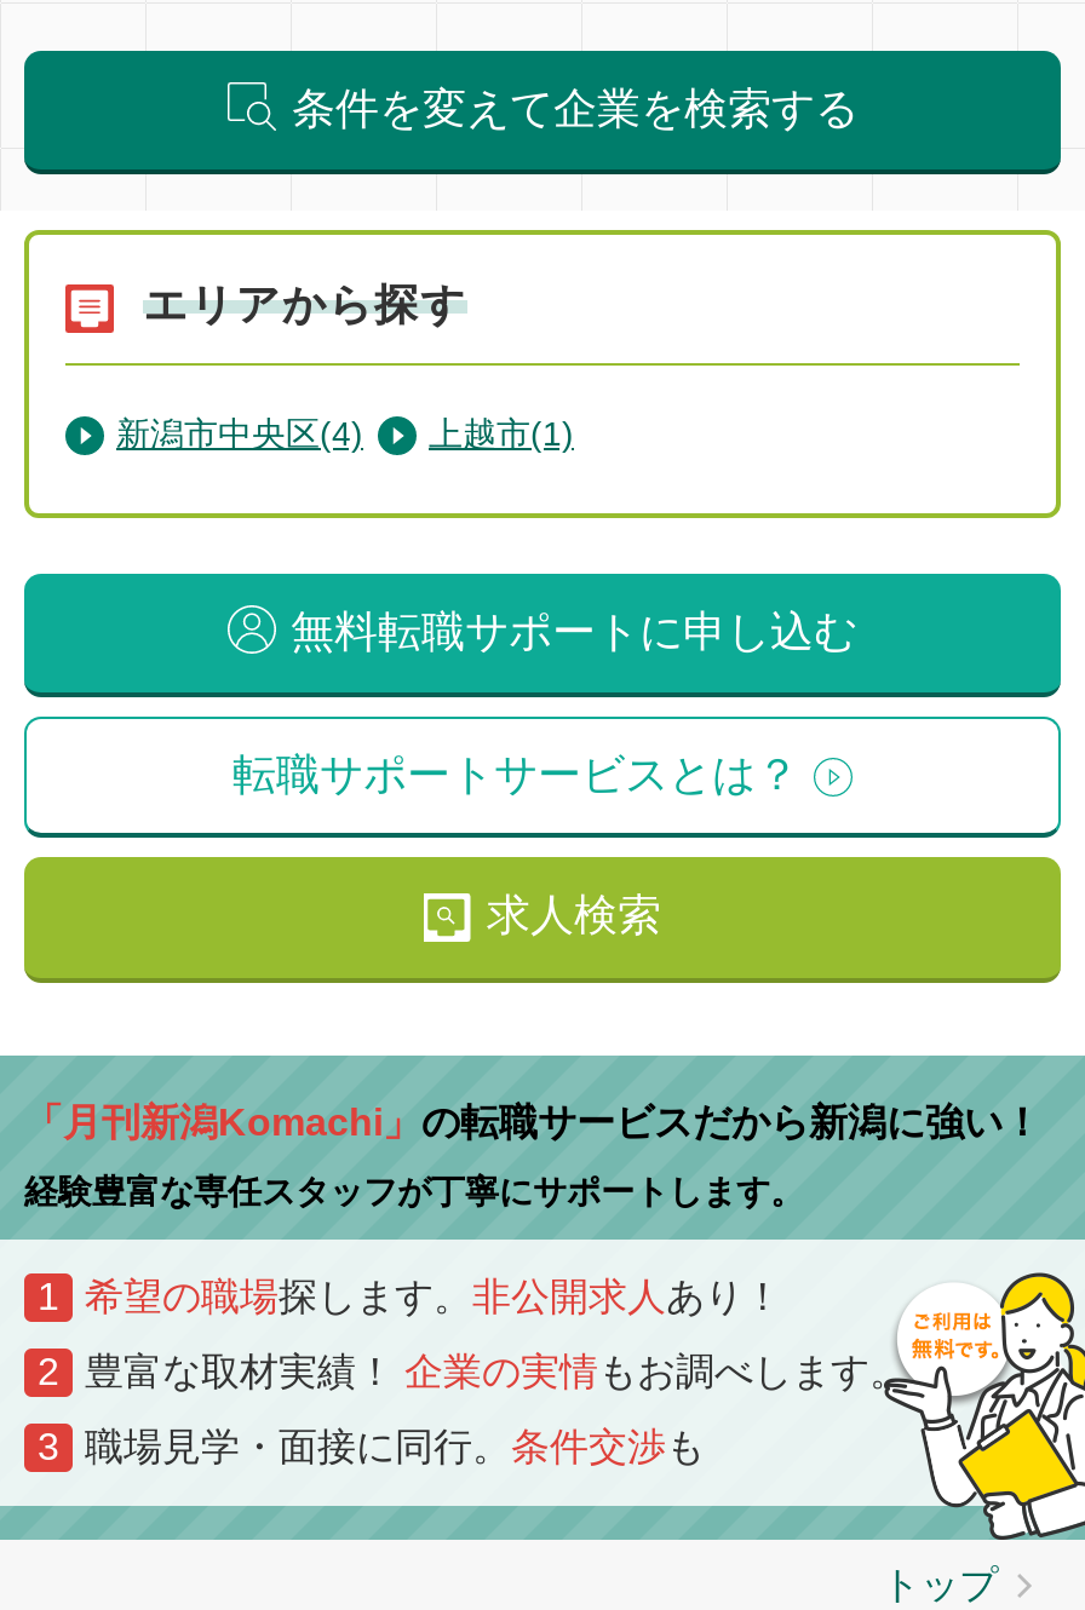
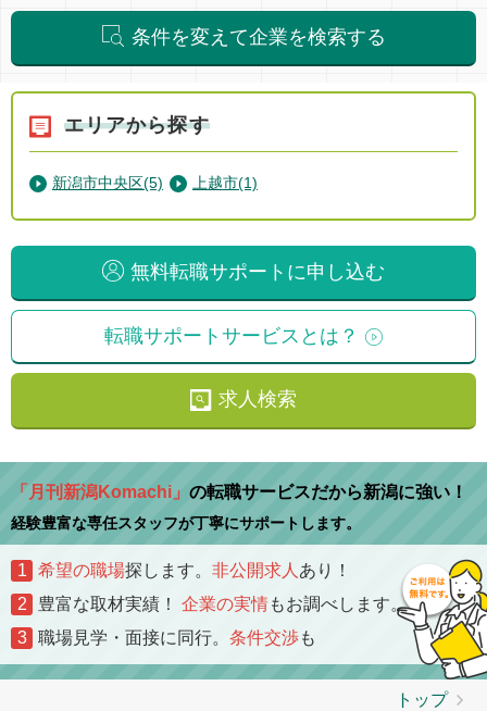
[116,414,363,452] 新潟市中央区(4) -> [52,174,163,191] 新潟市中央区(5)

